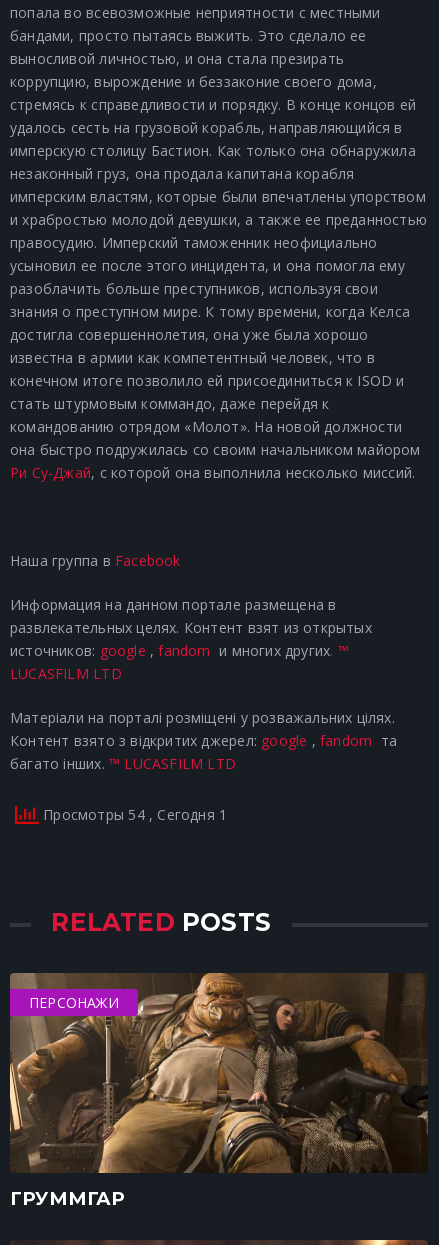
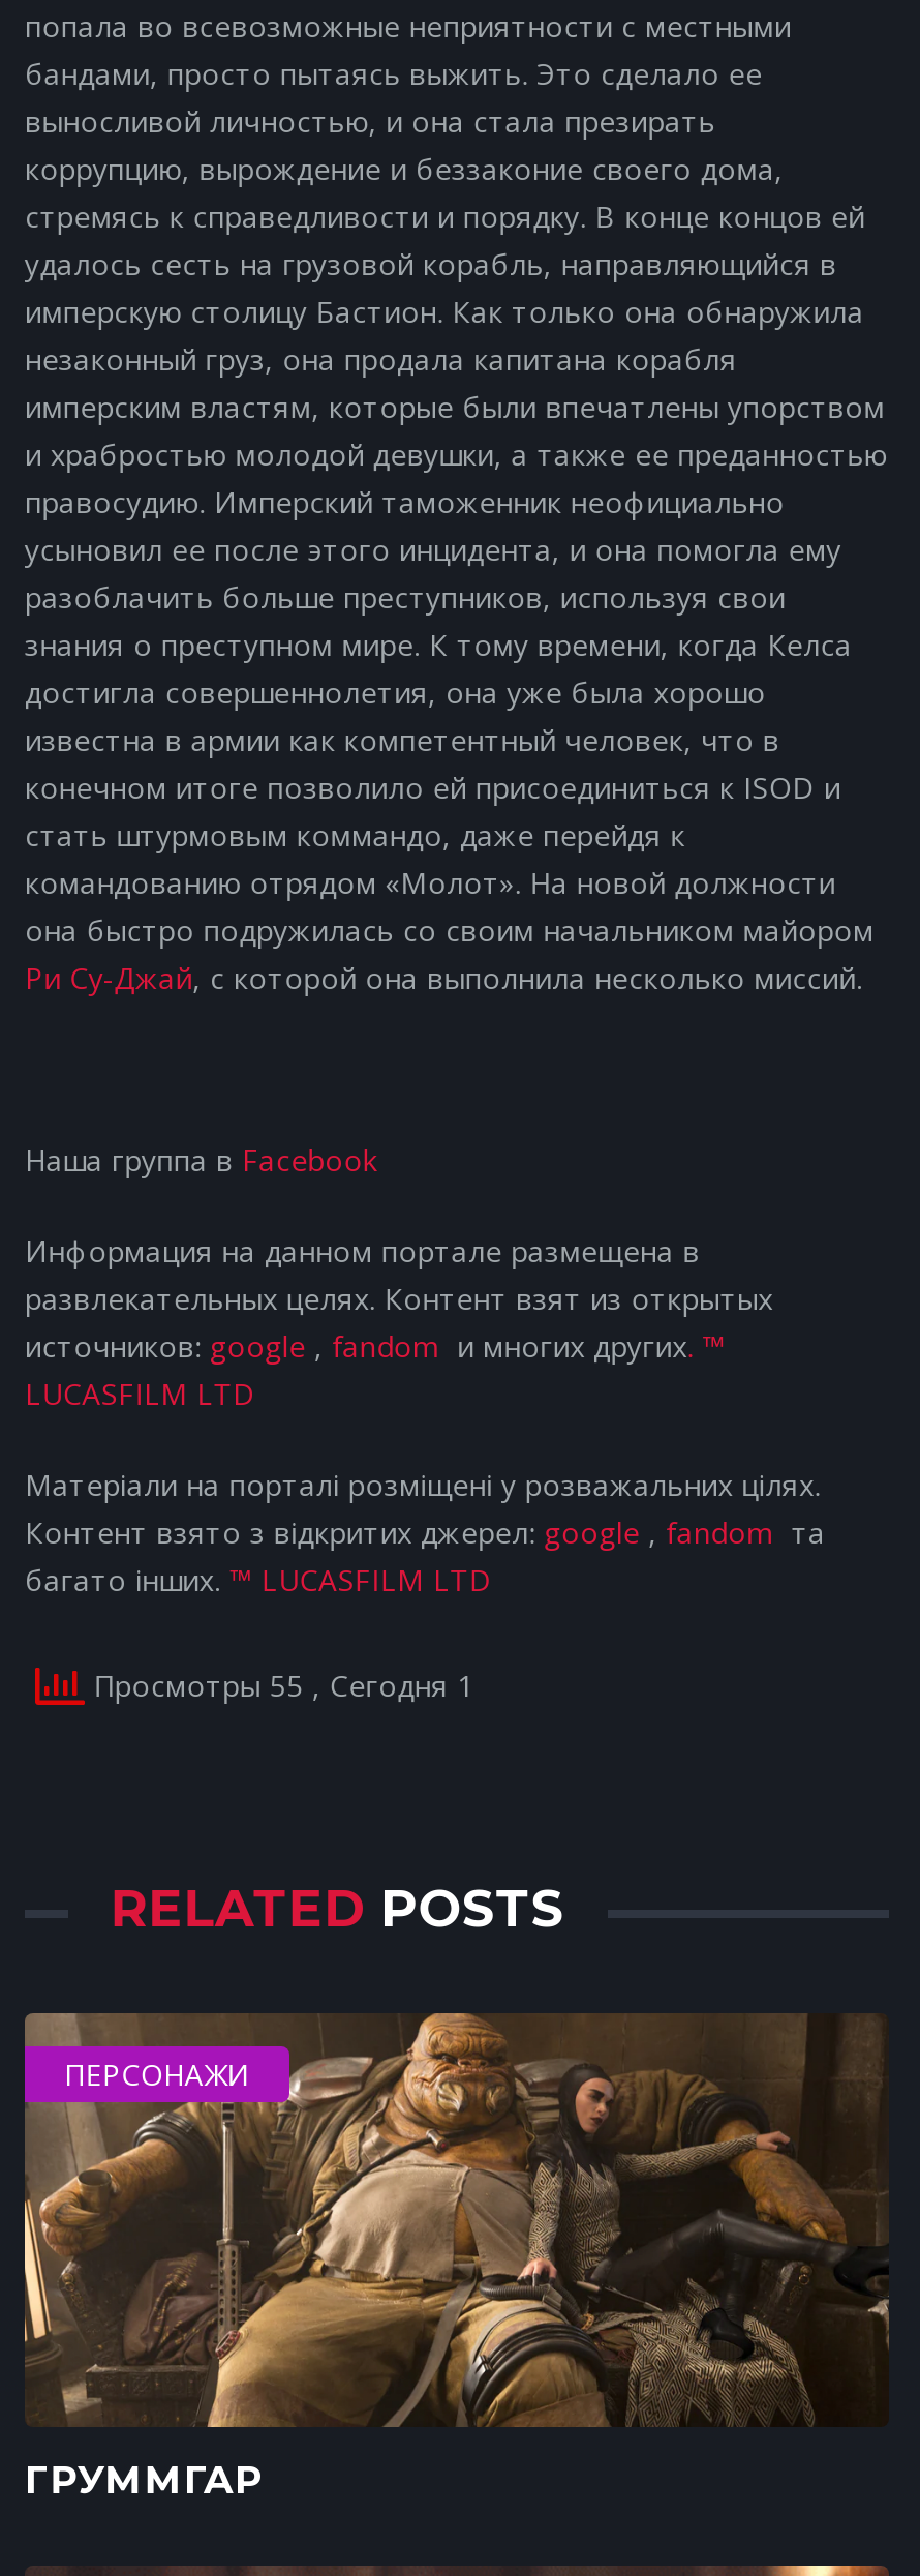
[39,805,227,824] Просмотры 54, Сегодня 1 -> [85,1666,474,1705] Просмотры 55, Сегодня 1

